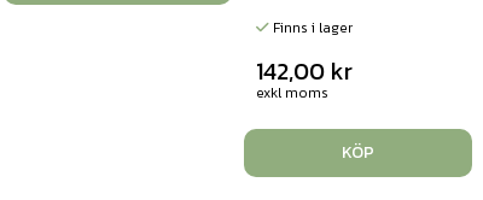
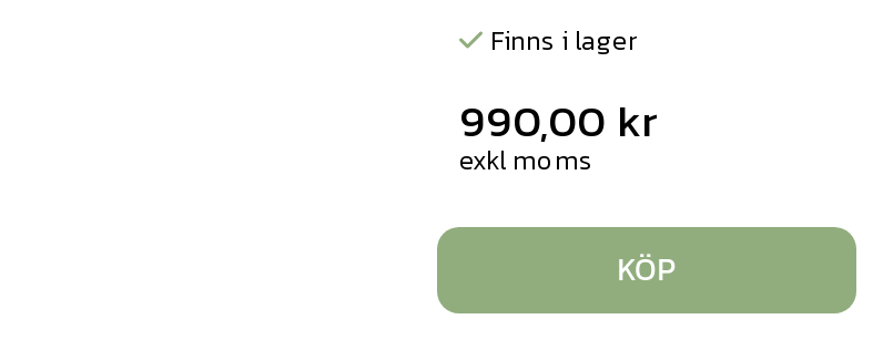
[256,53,353,90] 142,00 kr -> [459,87,657,154] 990,00 kr

